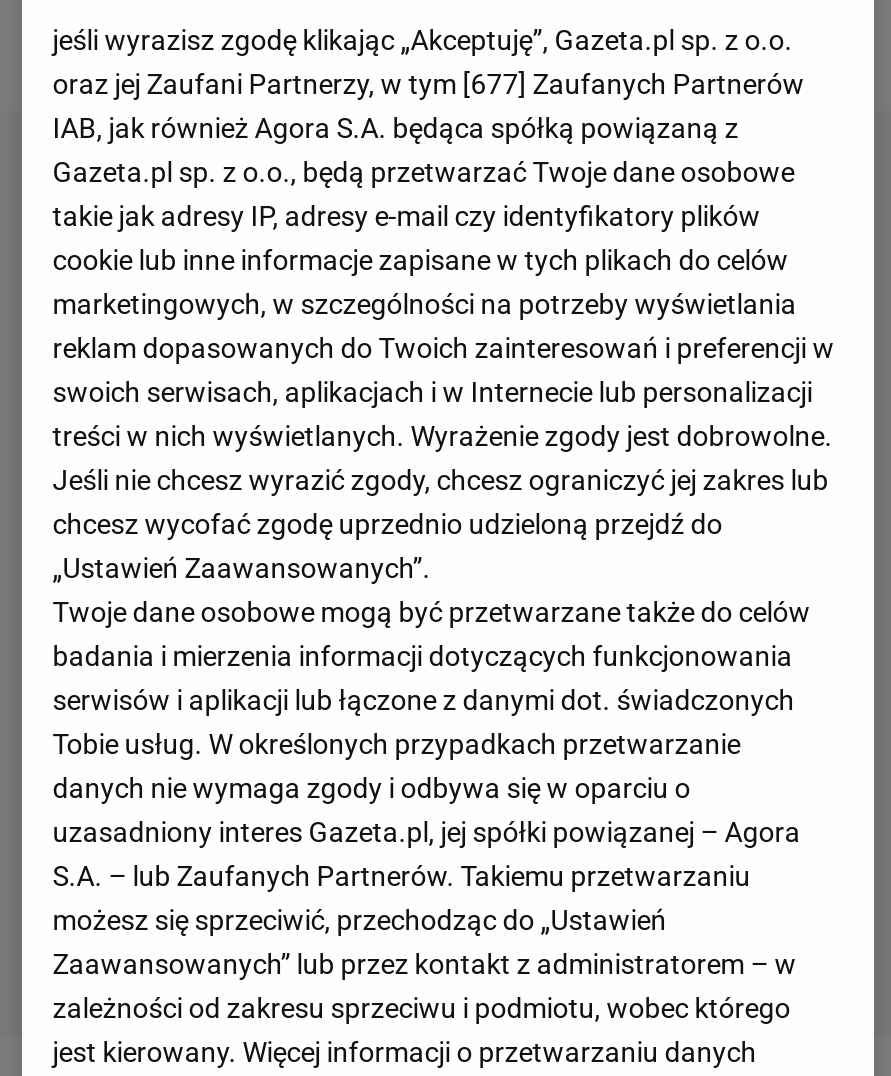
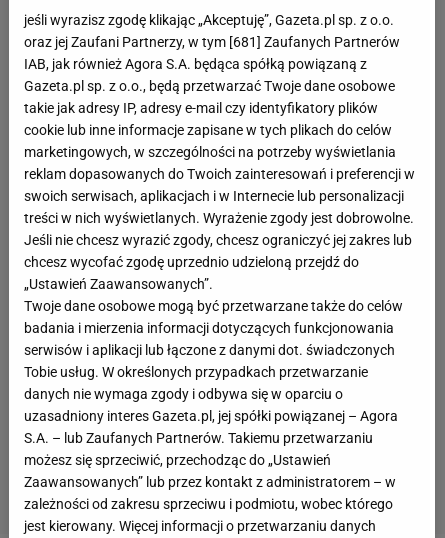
[52,68,804,100] oraz jej Zaufani Partnerzy, w tym [677] Zaufanych Partnerów -> [24,34,400,50] oraz jej Zaufani Partnerzy, w tym [681] Zaufanych Partnerów

